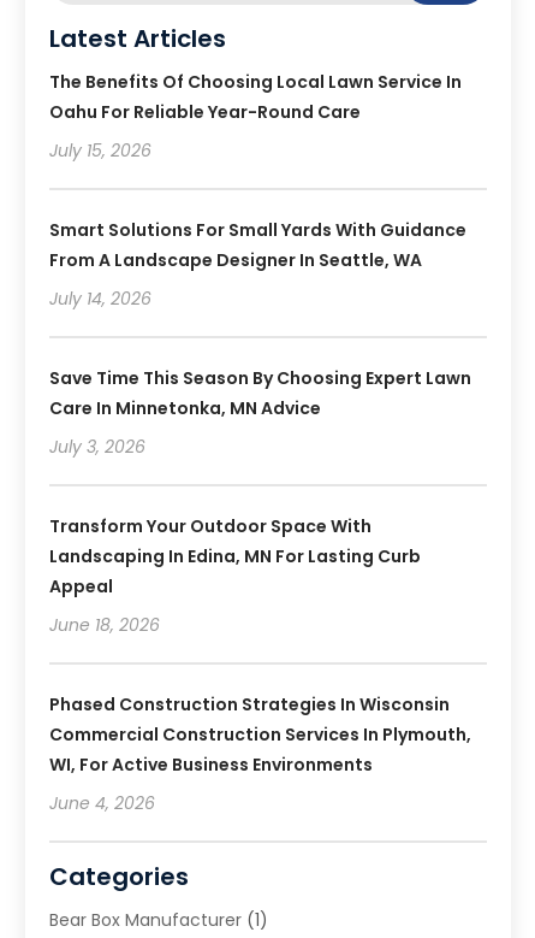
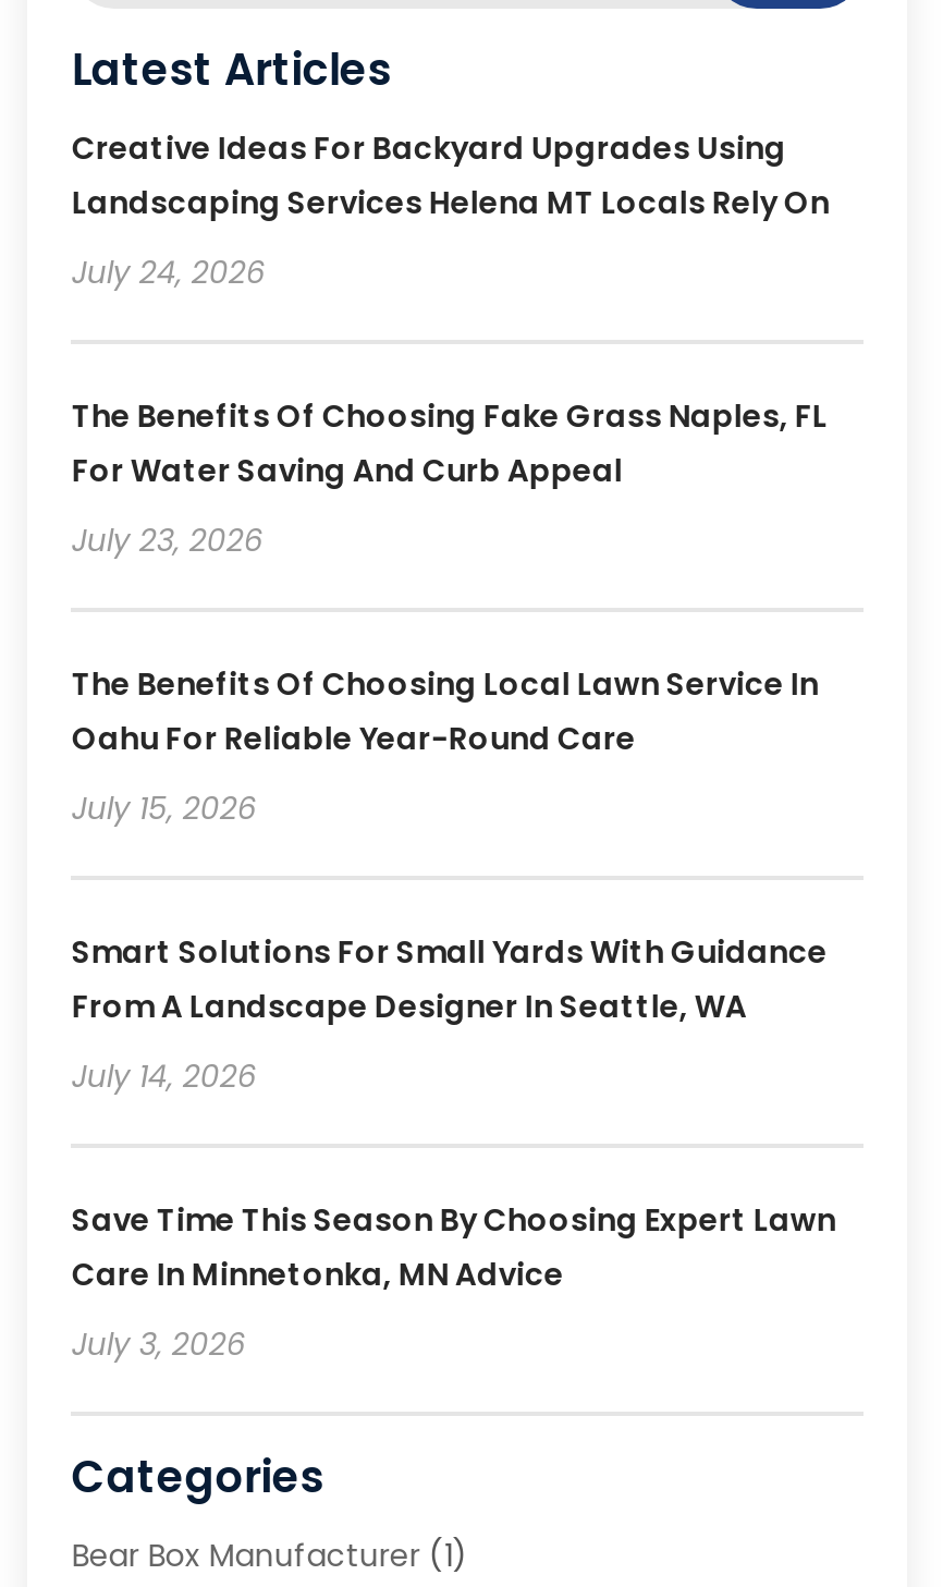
none -> [72,125,830,561] Creative Ideas For Backyard Upgrades Using | Landscaping Services Helena MT Locals Rely On | July 24, 2026 | The Benefits Of Choosing Fake Grass Naples, FL | For Water Saving And Curb Appeal | July 23, 2026
moved [50,69,472,458] -> [72,661,836,1365]: The Benefits Of Choosing Local Lawn Service In | Oahu For Reliable Year-Round Care | July 15, 2026 | ... | Care In Minnetonka, MN Advice | July 3, 2026
[50,514,472,815] Transform Your Outdoor Space With | Landscaping In Edina, MN For Lasting Curb | Appeal | June 18, 2026 | Phased Construction Strategies In Wisconsin | Commercial Construction Services In Plymouth, | WI, For Active Business Environments | June 4, 2026 -> none

